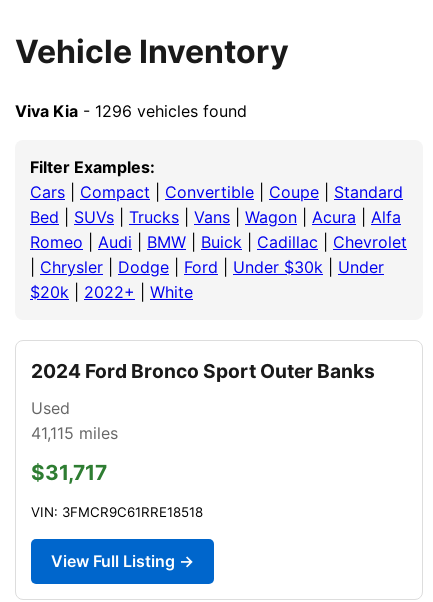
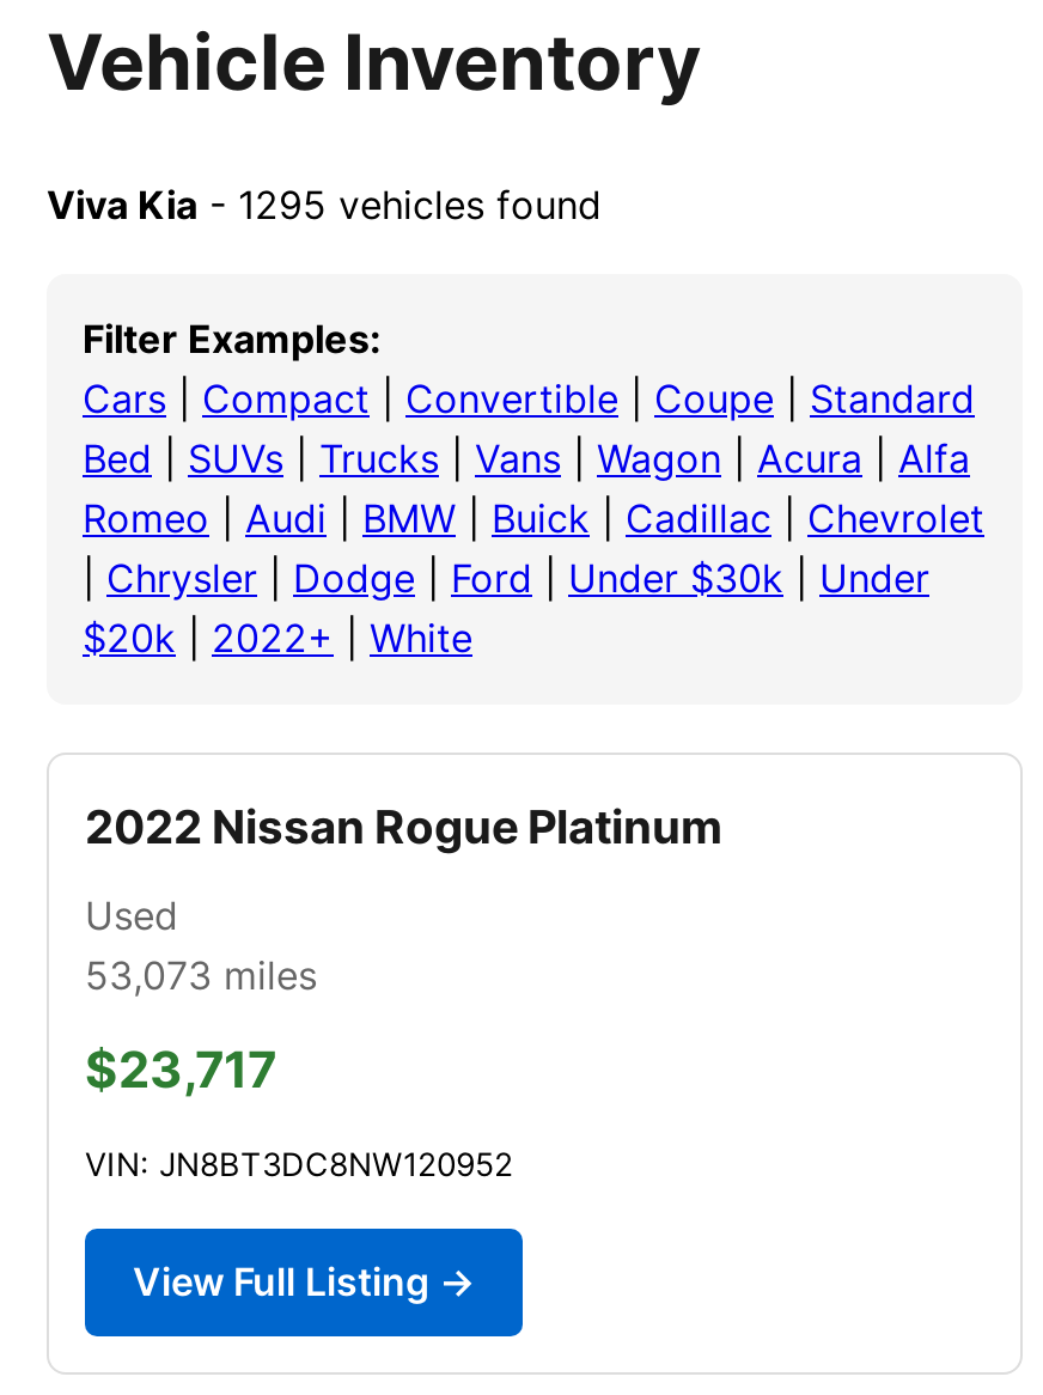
[15,101,247,121] Viva Kia - 1296 vehicles found -> [47,180,602,228] Viva Kia - 1295 vehicles found
[31,359,375,383] 2024 Ford Bronco Sport Outer Banks -> [85,798,724,855] 2022 Nissan Rogue Platinum
[31,423,118,443] 41,115 miles -> [85,951,317,999] 53,073 miles
[31,460,107,485] $31,717 -> [85,1039,276,1099] $23,717
[31,504,203,520] VIN: 3FMCR9C61RRE18518 -> [85,1145,513,1183] VIN: JN8BT3DC8NW120952

